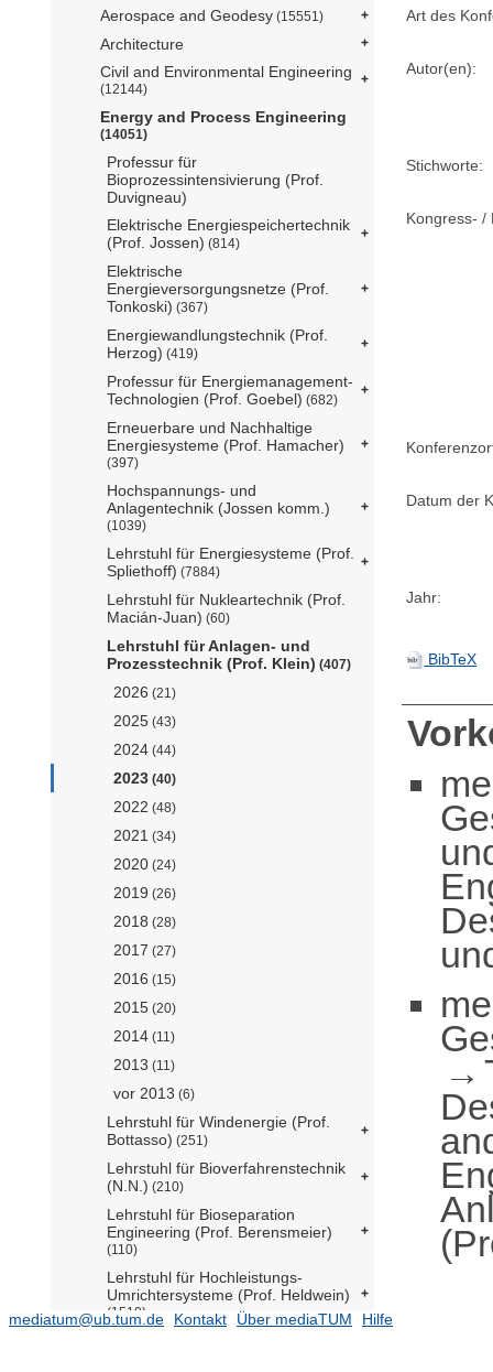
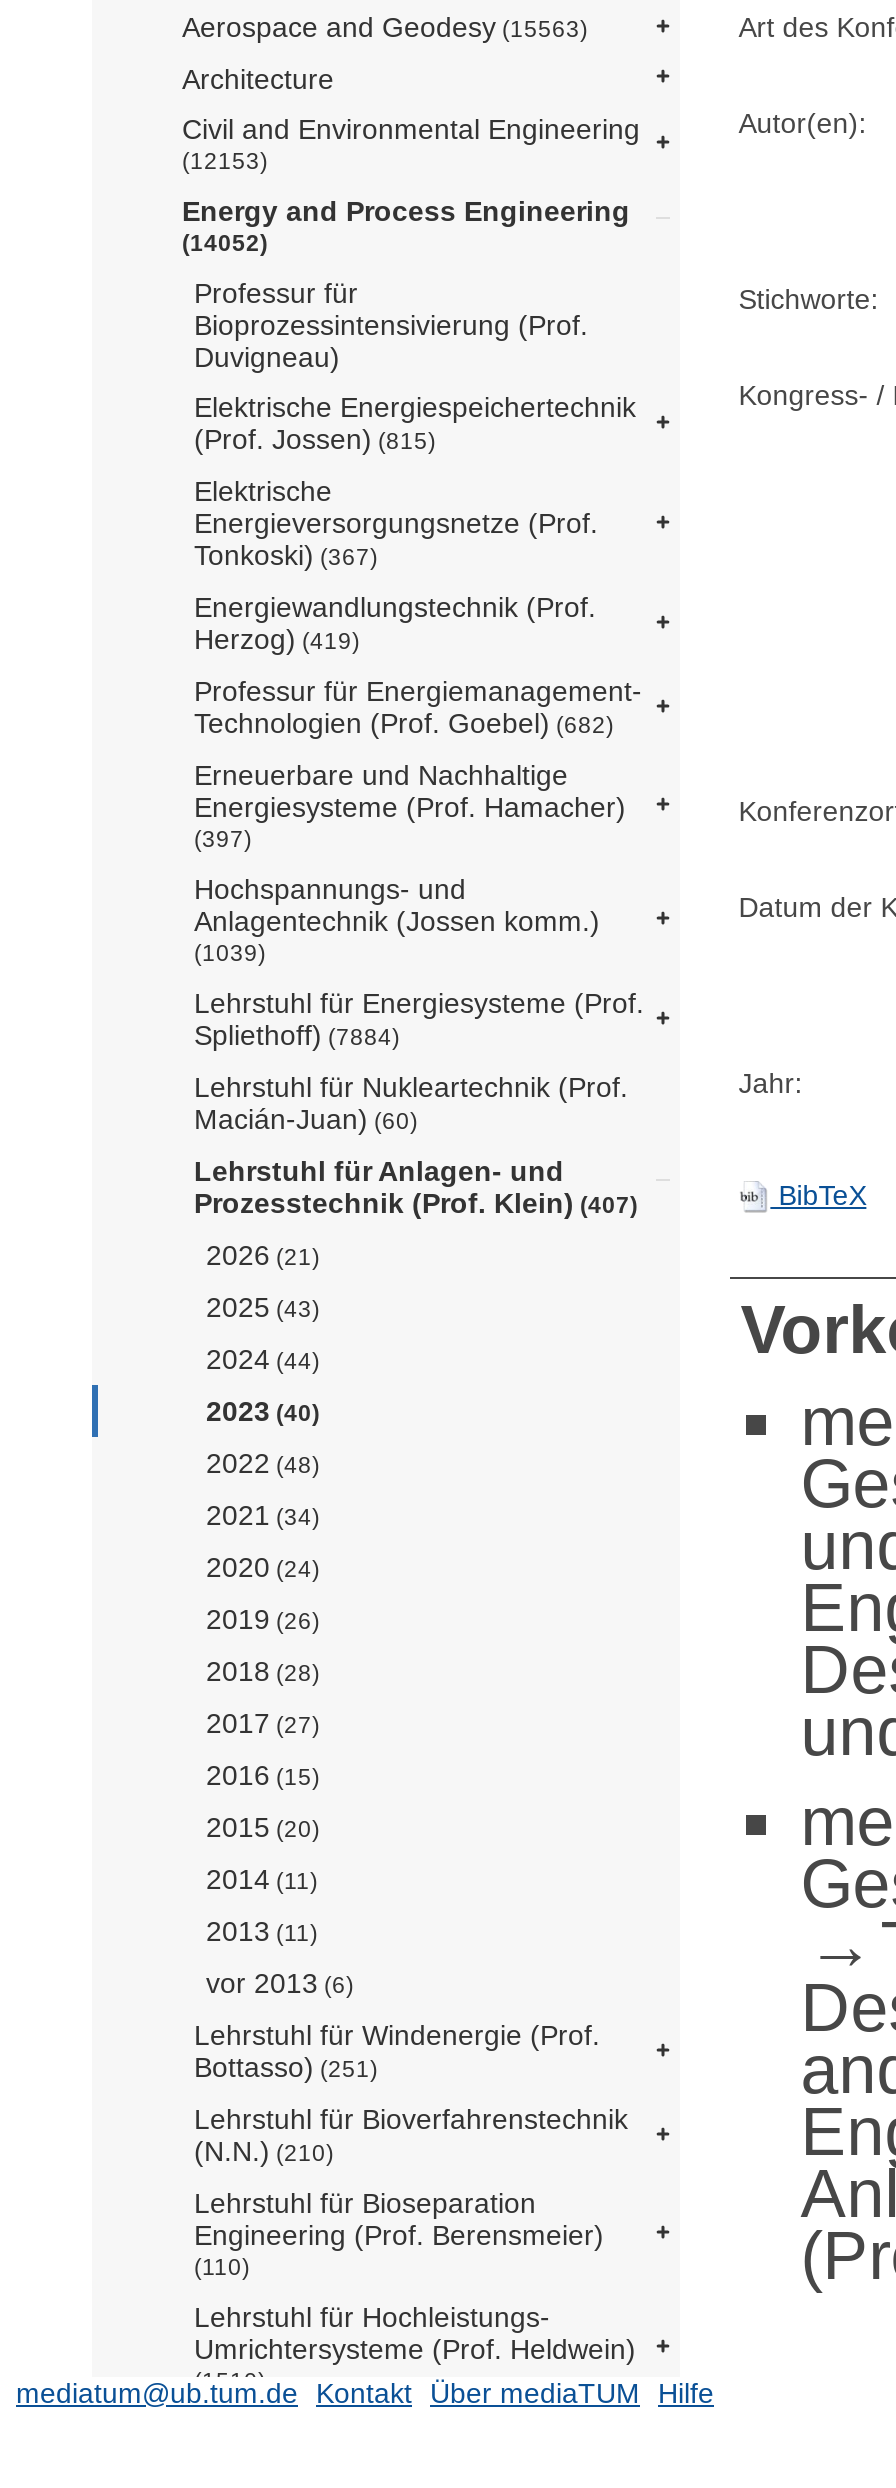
[100,7,324,24] Aerospace and Geodesy (15551) -> [182,11,588,43] Aerospace and Geodesy (15563)
[100,82,147,96] (12144) -> [182,147,268,173] (12153)
[100,127,147,141] (14051) -> [182,229,268,255] (14052)
[107,234,240,251] (Prof. Jossen) (814) -> [194,423,436,455] (Prof. Jossen) (815)

